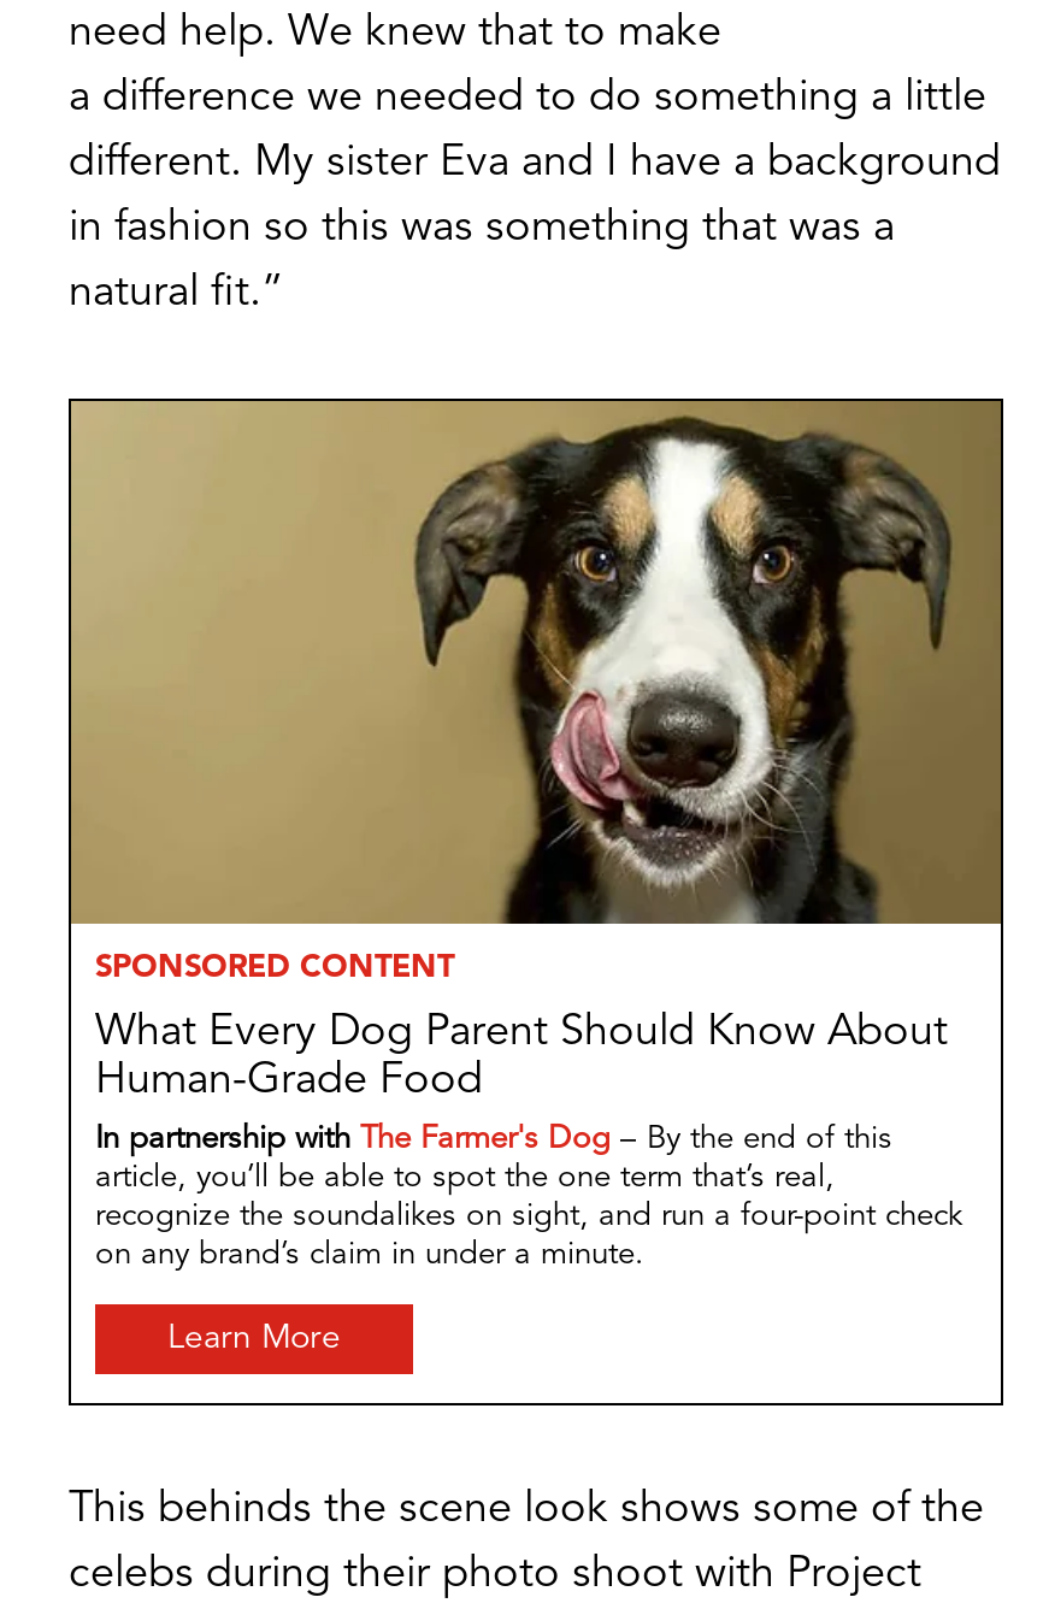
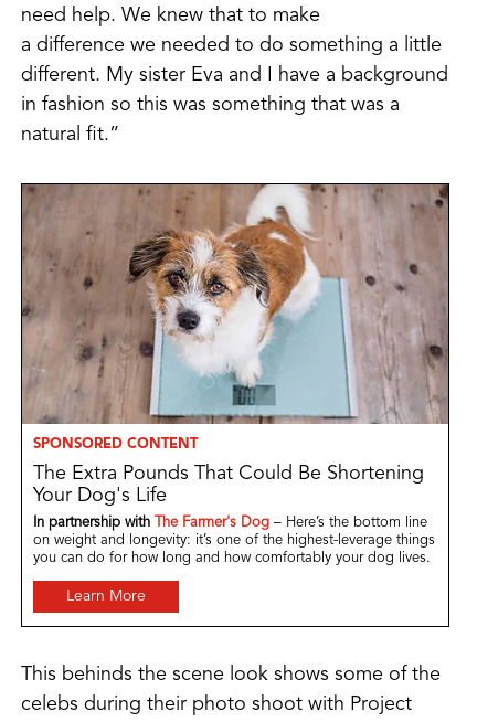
[71,399,1001,1102] [image] | What Every Dog Parent Should Know About | Human-Grade Food -> [21,183,448,506] [image] | The Extra Pounds That Could Be Shortening | Your Dog's Life
[95,1124,962,1271] In partnership with The Farmer's Dog – By the end of this | article, you’ll be able to spot the one term that’s real, | recognize the soundalikes on sight, and run a four-point check | on any brand’s claim in under a minute. -> [33,516,435,565] In partnership with The Farmer's Dog – Here’s the bottom line | on weight and longevity: it’s one of the highest-leverage things | you can do for how long and how comfortably your dog lives.

